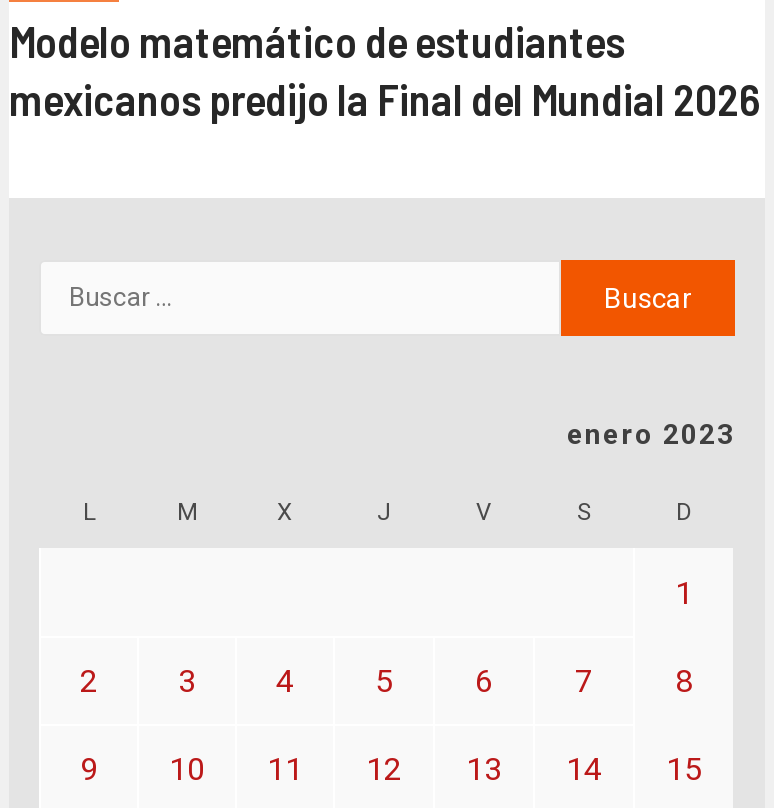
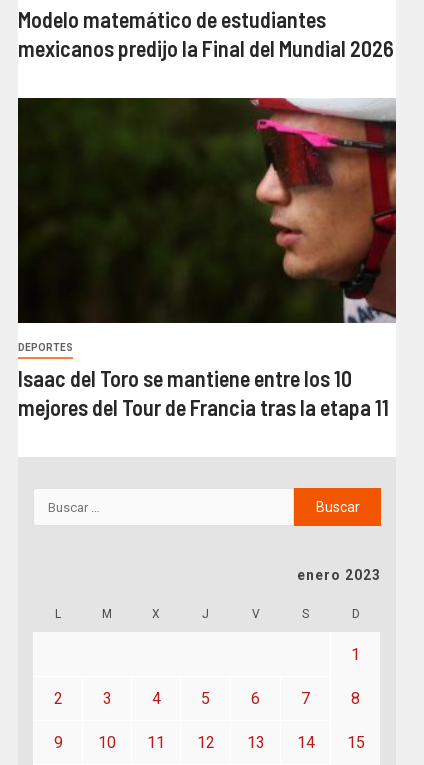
none -> [17,97,397,420] [image] | DEPORTES | Isaac del Toro se mantiene entre los 10 | mejores del Tour de Francia tras la etapa 11

